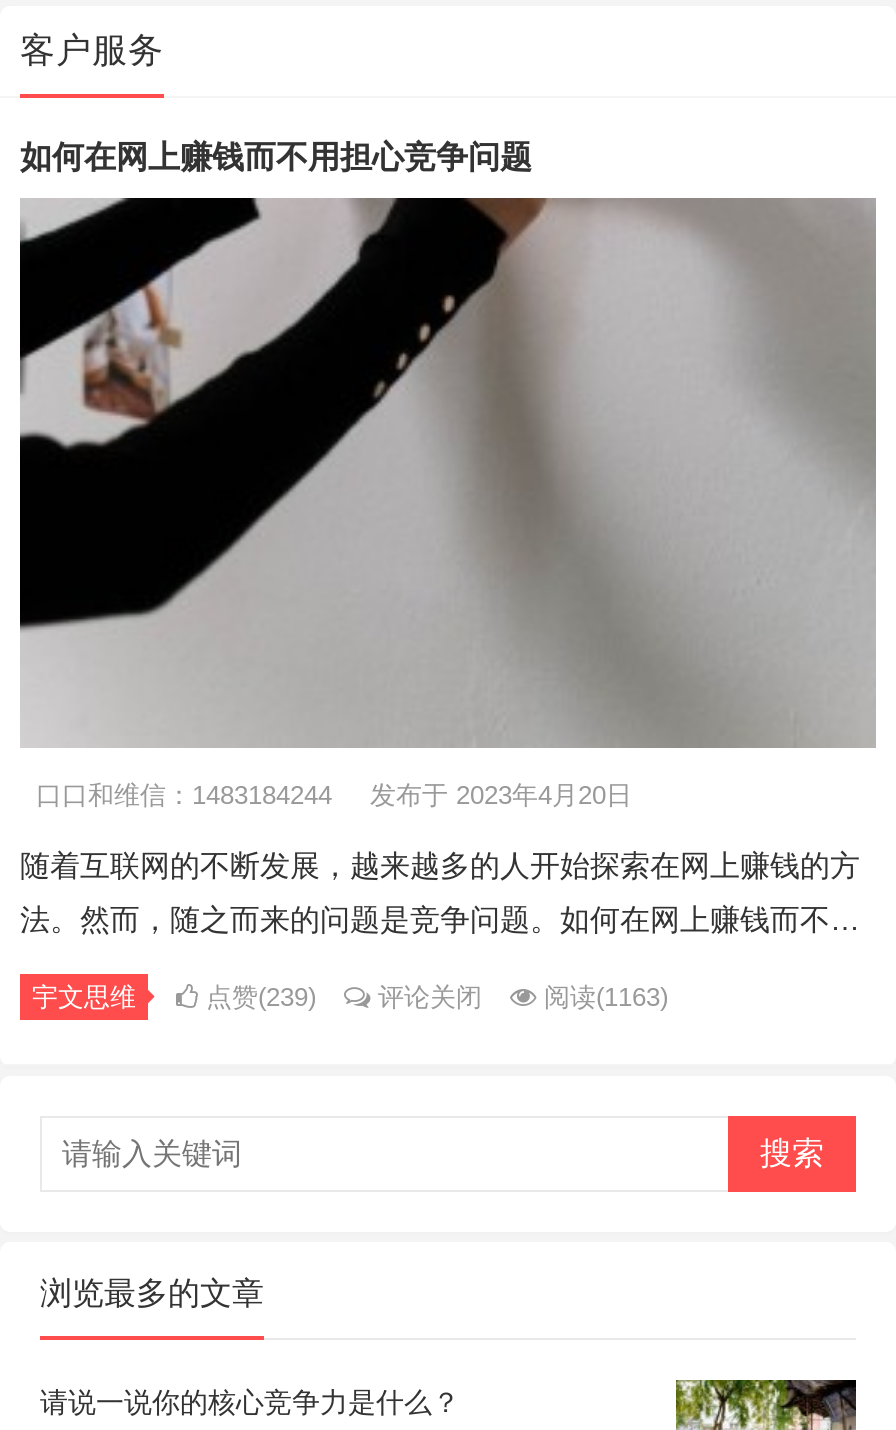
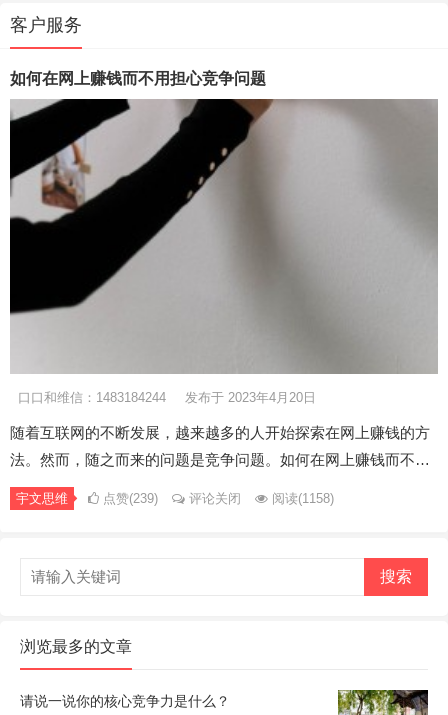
[378,982,668,1012] 评论关闭 阅读(1163) -> [189,491,334,506] 评论关闭 阅读(1158)

